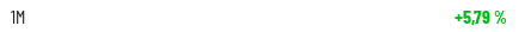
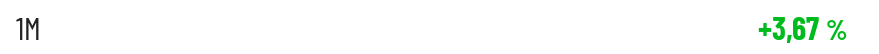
[455,5,507,28] +5,79% -> [758,9,848,47] +3,67%

